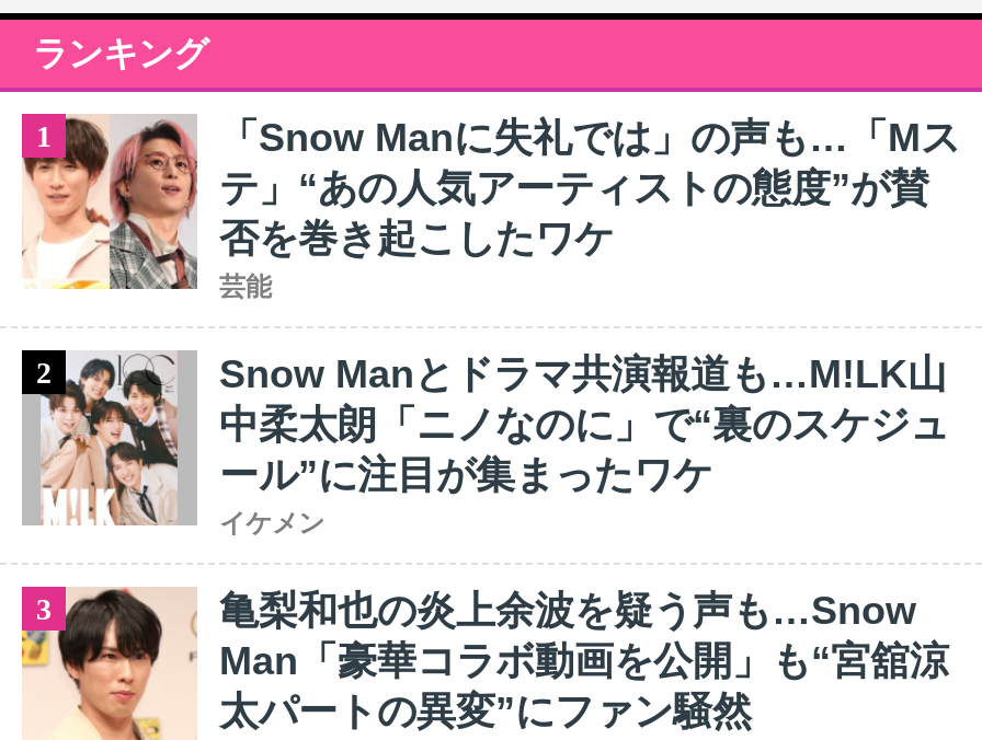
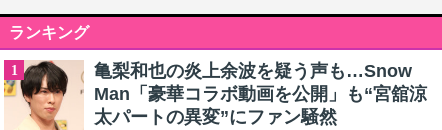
[22,116,960,625] [image] | 「Snow Manに失礼では」の声も…「Mス | テ」“あの人気アーティストの態度”が賛 | 否を巻き起こしたワケ | 芸能 | 2 | Snow Manとドラマ共演報道も…M!LK山 | 中柔太朗「ニノなのに」で“裏のスケジュ | ール”に注目が集まったワケ | イケメン | 3 -> none
[22,350,195,565] [image] -> none

